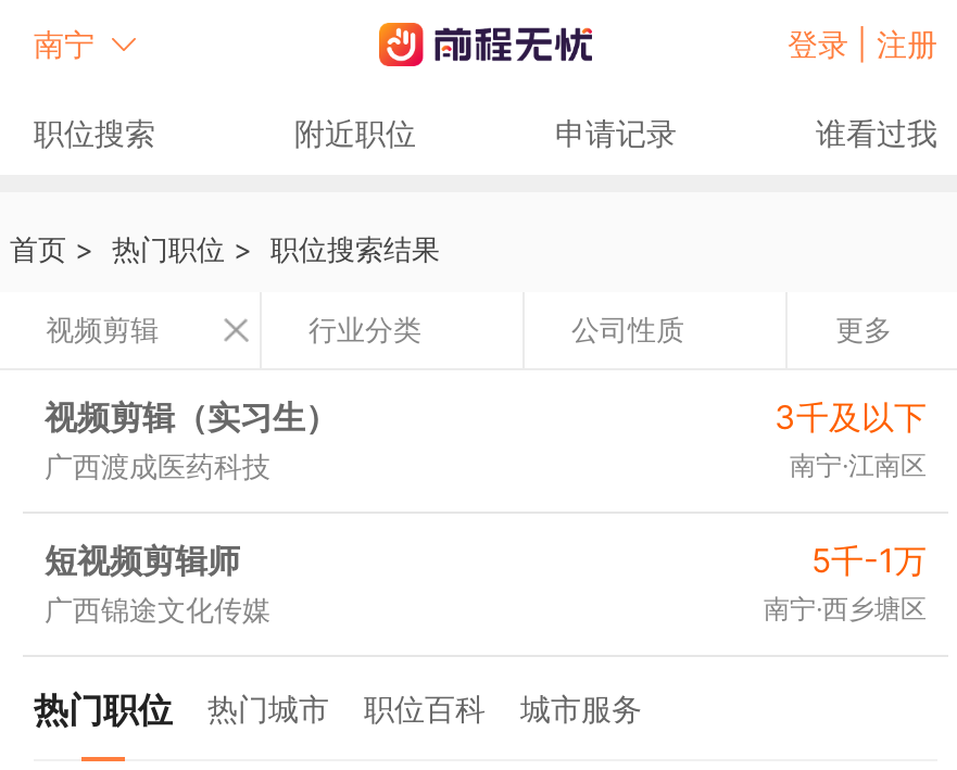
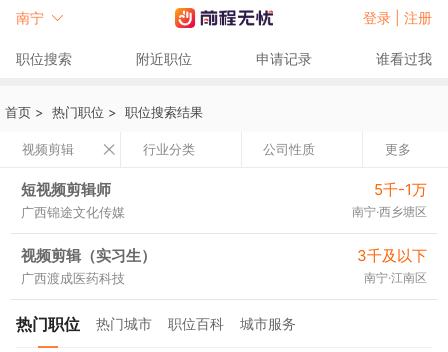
moved [45,396,927,483] -> [21,246,427,286]: 视频剪辑（实习生） | 3千及以下 | 广西渡成医药科技 | 南宁·江南区
moved [45,540,927,627] -> [21,180,427,220]: 短视频剪辑师 | 5千-1万 | 广西锦途文化传媒 | 南宁·西乡塘区

